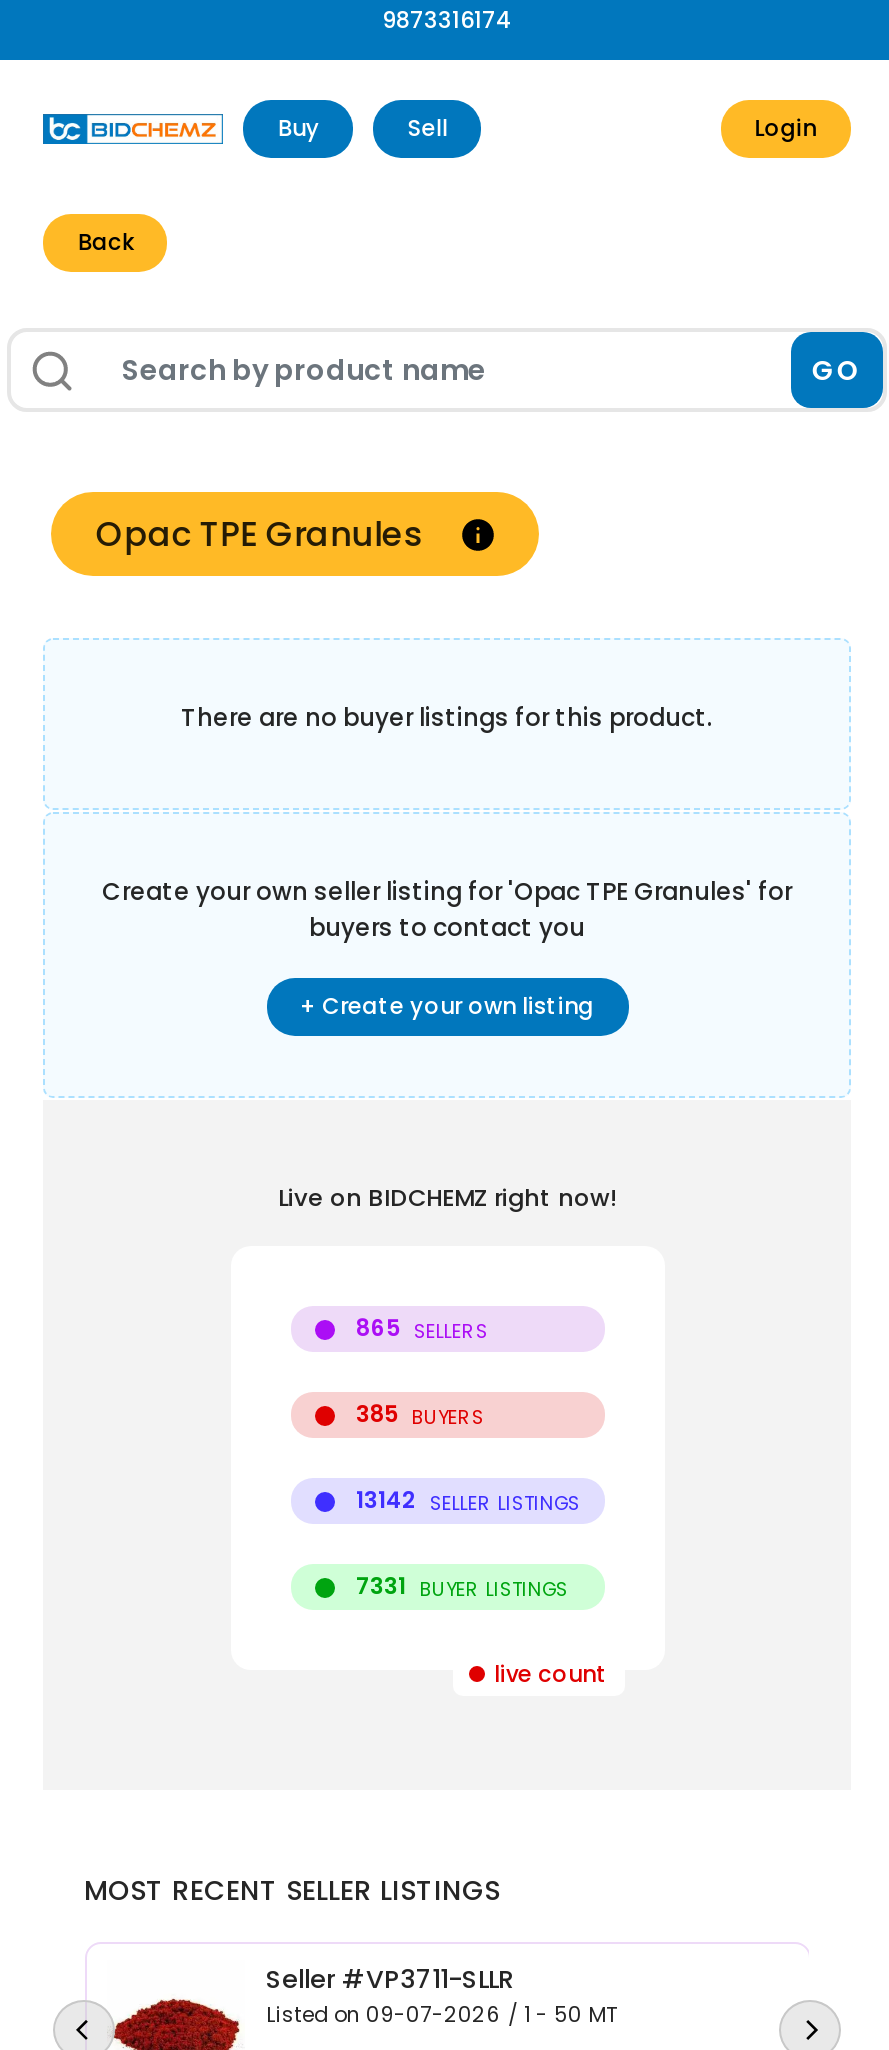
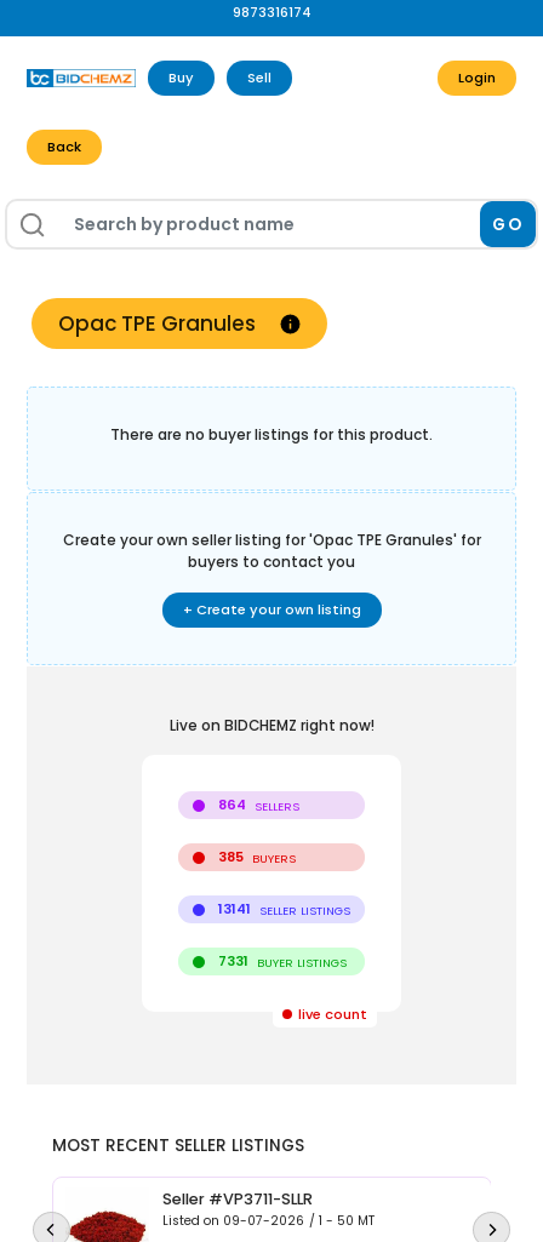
[356,1312,488,1344] 865 SELLERS -> [218,795,299,814] 864 SELLERS
[356,1484,580,1516] 13142 SELLER LISTINGS -> [218,899,350,918] 13141 SELLER LISTINGS

